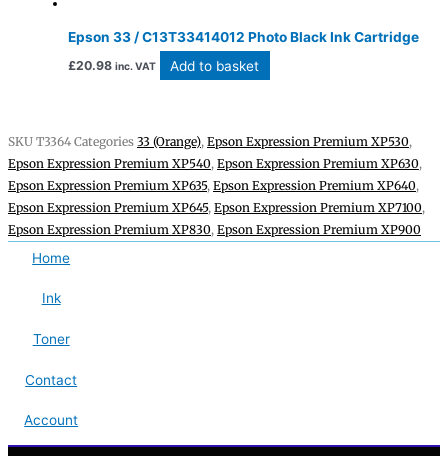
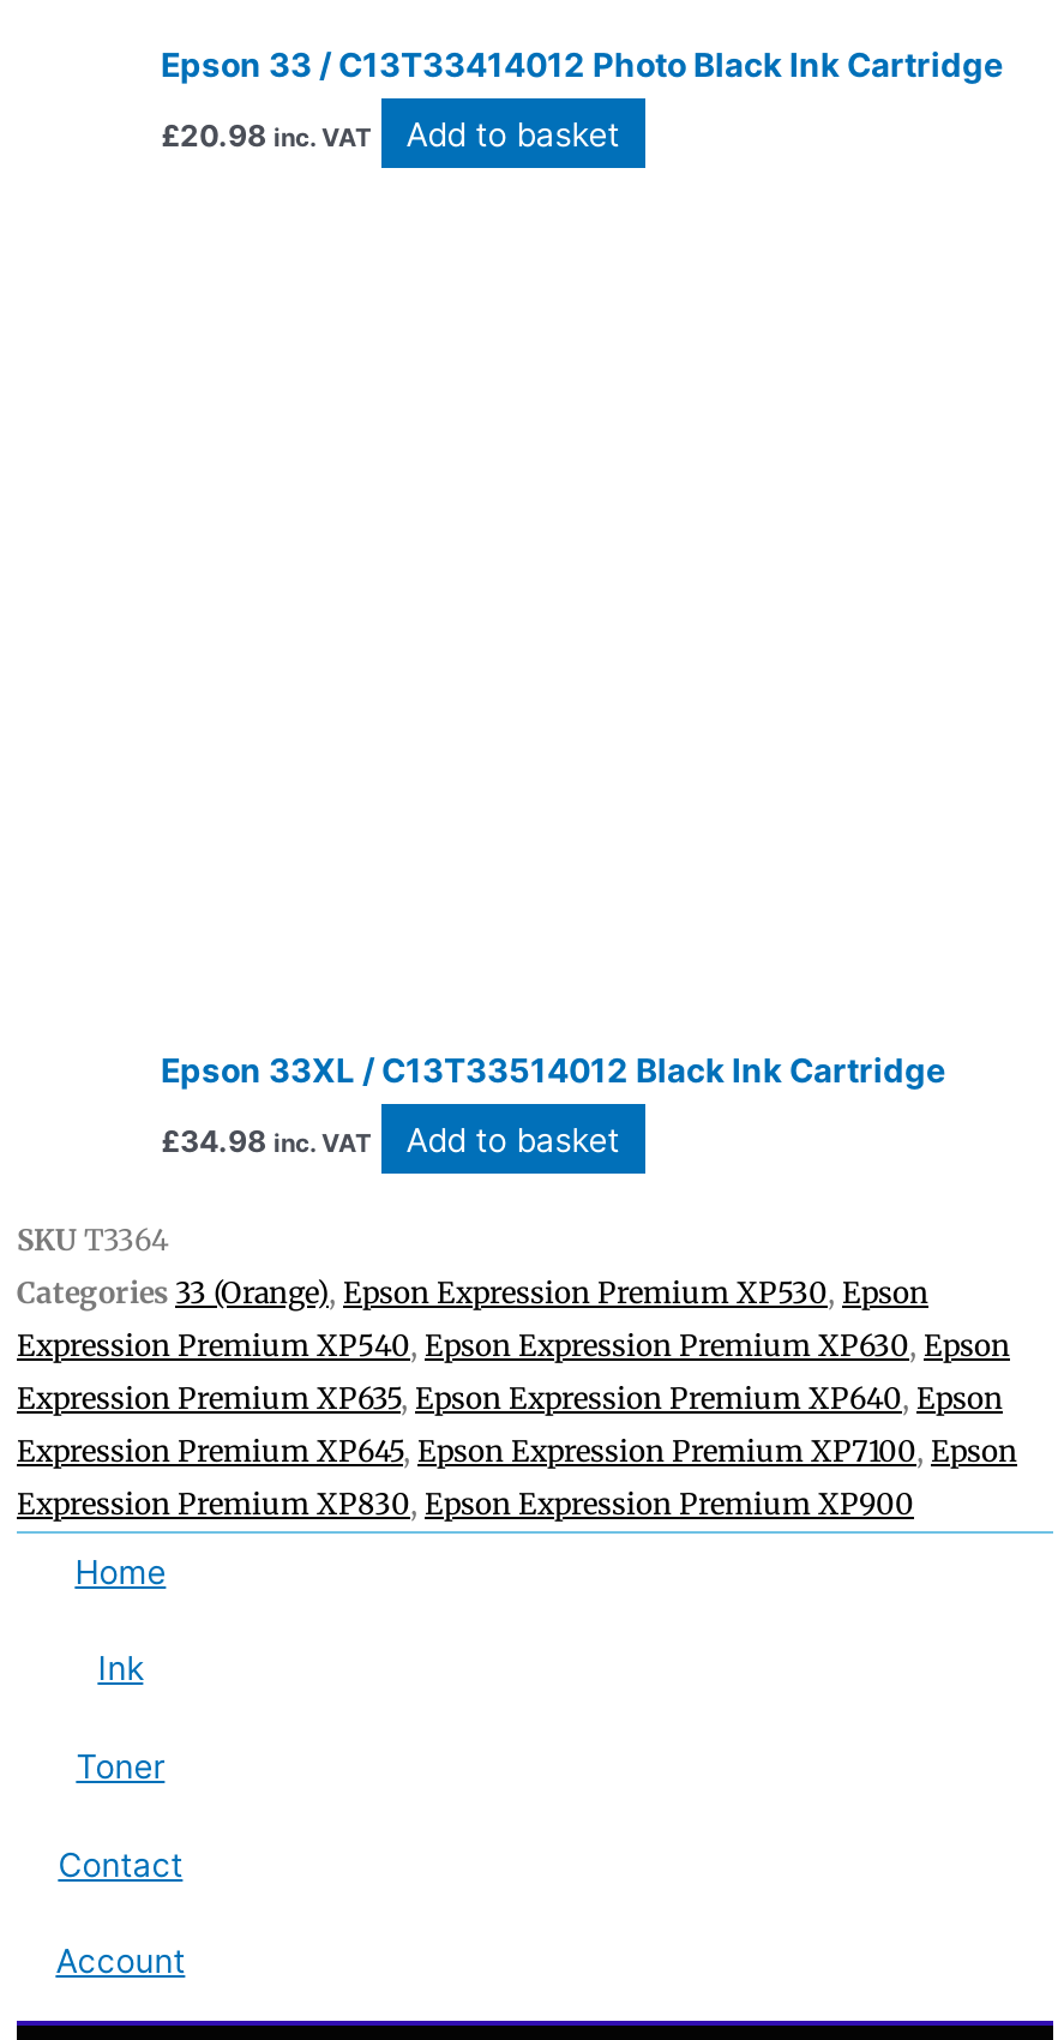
[8,134,425,237] SKU T3364 Categories 33 (Orange), Epson Expression Premium XP530, | Epson Expression Premium XP540, Epson Expression Premium XP630, | Epson Expression Premium XP635, Epson Expression Premium XP640, | Epson Expression Premium XP645, Epson Expression Premium XP7100, | Epson Expression Premium XP830, Epson Expression Premium XP900 -> [17,1050,1017,1521] Epson 33XL / C13T33514012 Black Ink Cartridge | £34.98 inc. VAT | Add to basket | SKU T3364 | Categories 33 (Orange), Epson Expression Premium XP530, Epson | Expression Premium XP540, Epson Expression Premium XP630, Epson | Expression Premium XP635, Epson Expression Premium XP640, Epson | Expression Premium XP645, Epson Expression Premium XP7100, Epson | Expression Premium XP830, Epson Expression Premium XP900

